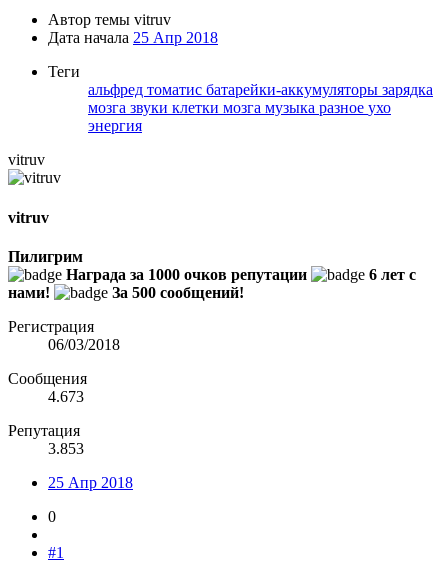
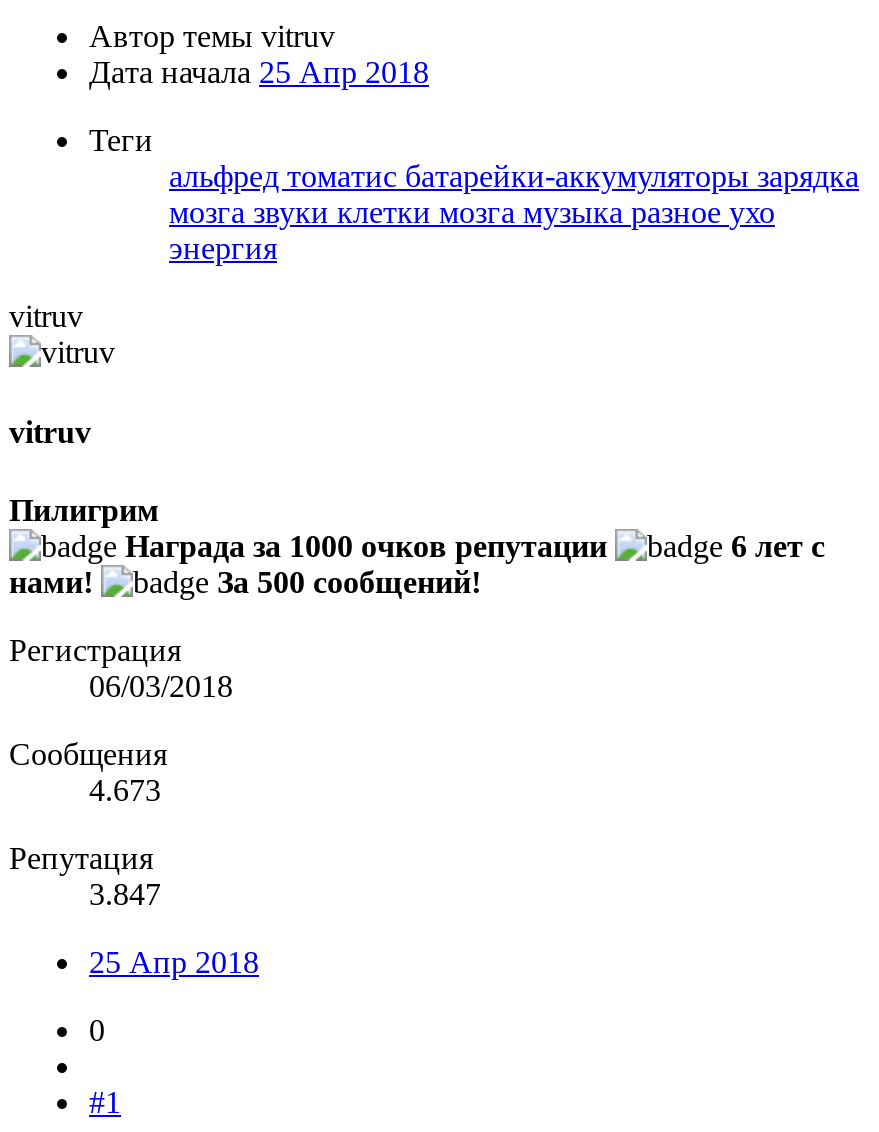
[48,440,84,457] 3.853 -> [89,877,161,911] 3.847

